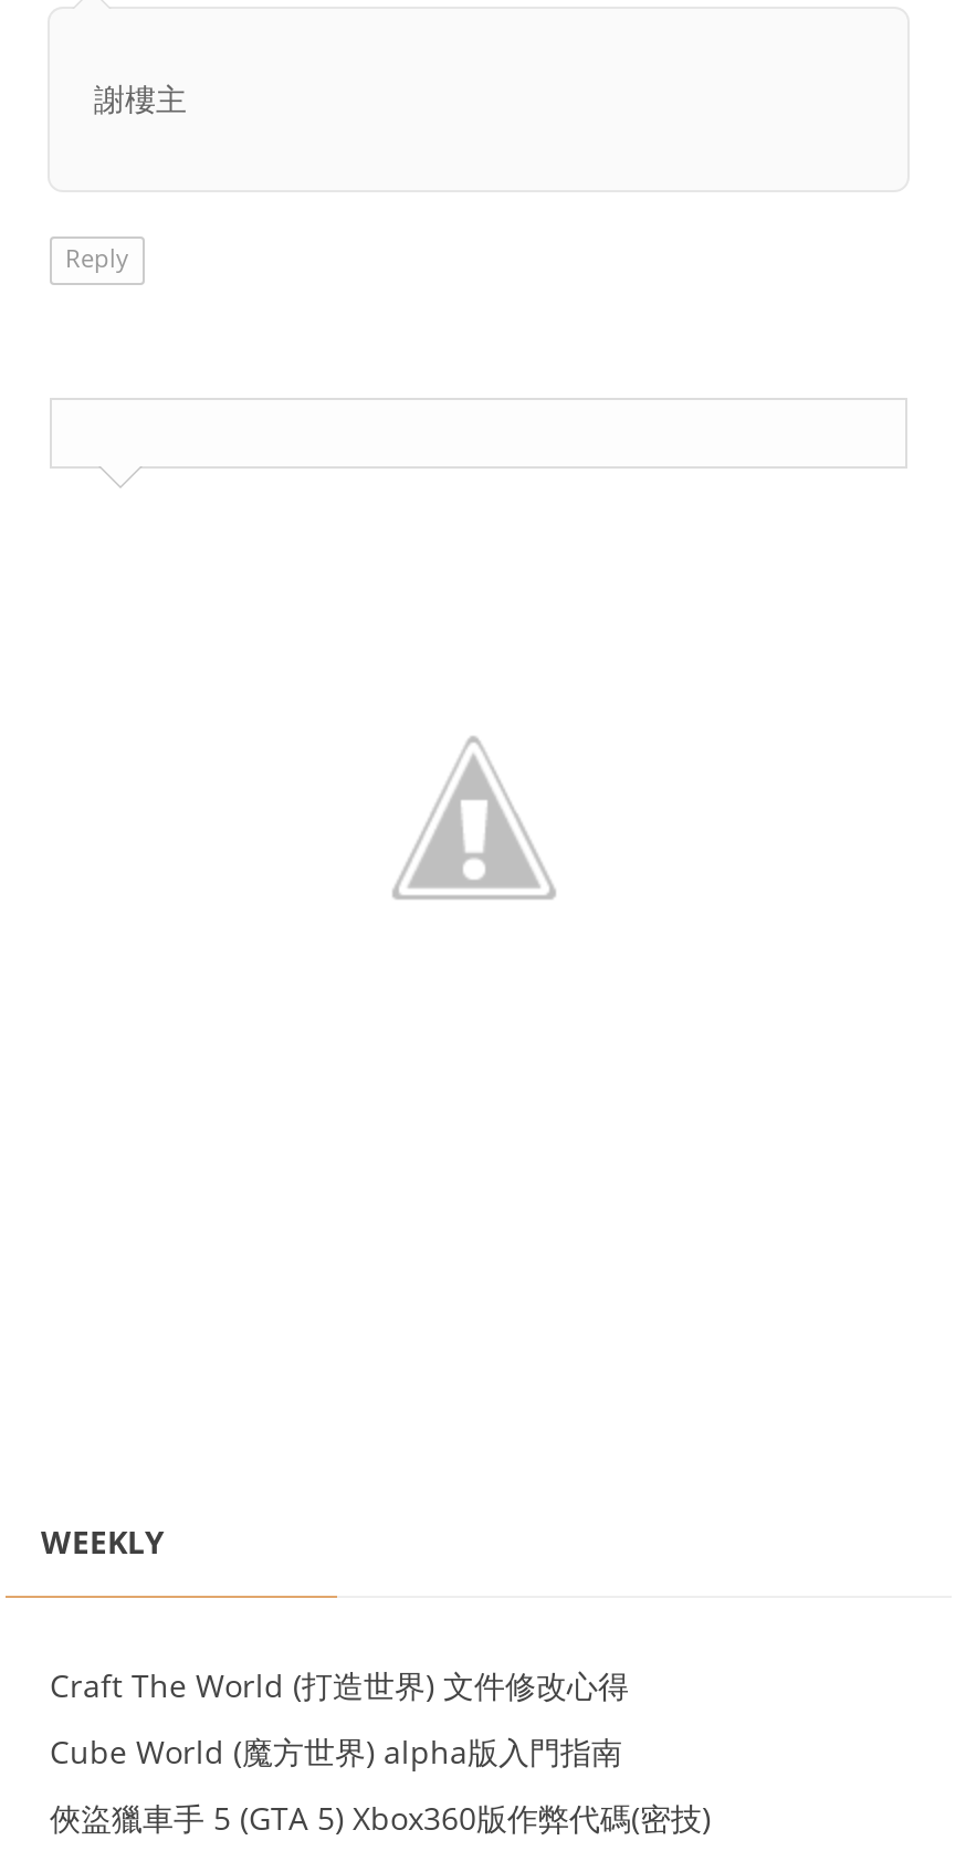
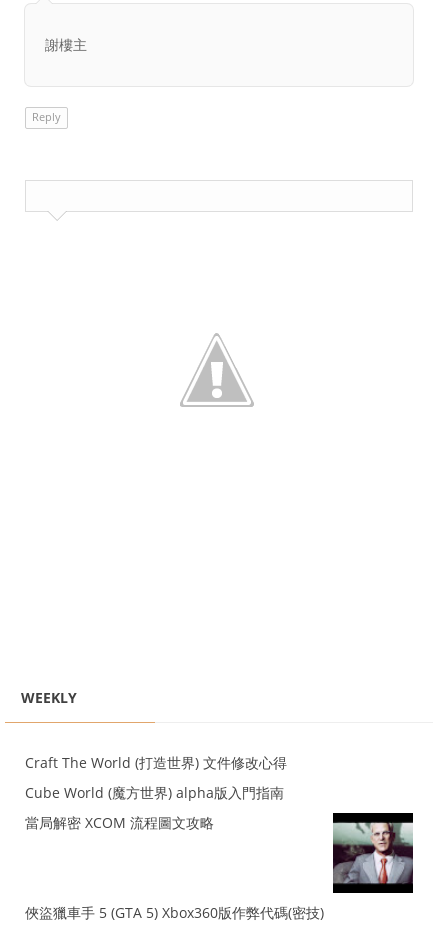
none -> [25,813,214,832] 當局解密 XCOM 流程圖文攻略
none -> [332,812,414,894] [image]

